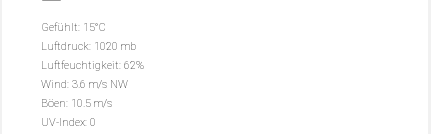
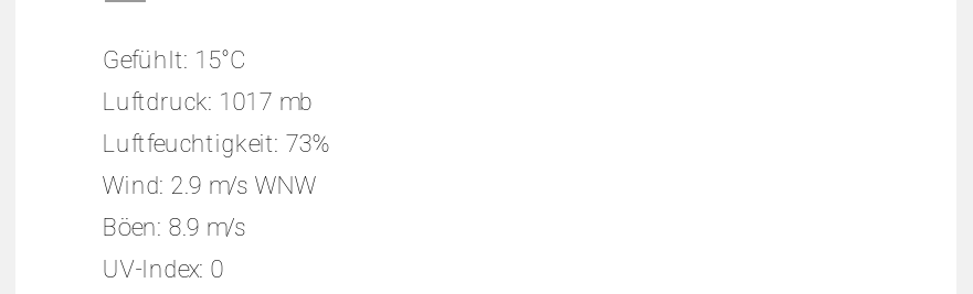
[41,40,136,53] Luftdruck: 1020 mb -> [102,88,312,117] Luftdruck: 1017 mb
[41,59,144,72] Luftfeuchtigkeit: 62% -> [102,130,330,159] Luftfeuchtigkeit: 73%
[41,78,128,91] Wind: 3.6 m/s NW -> [102,172,316,201] Wind: 2.9 m/s WNW
[41,97,112,110] Böen: 10.5 m/s -> [102,214,246,242] Böen: 8.9 m/s

